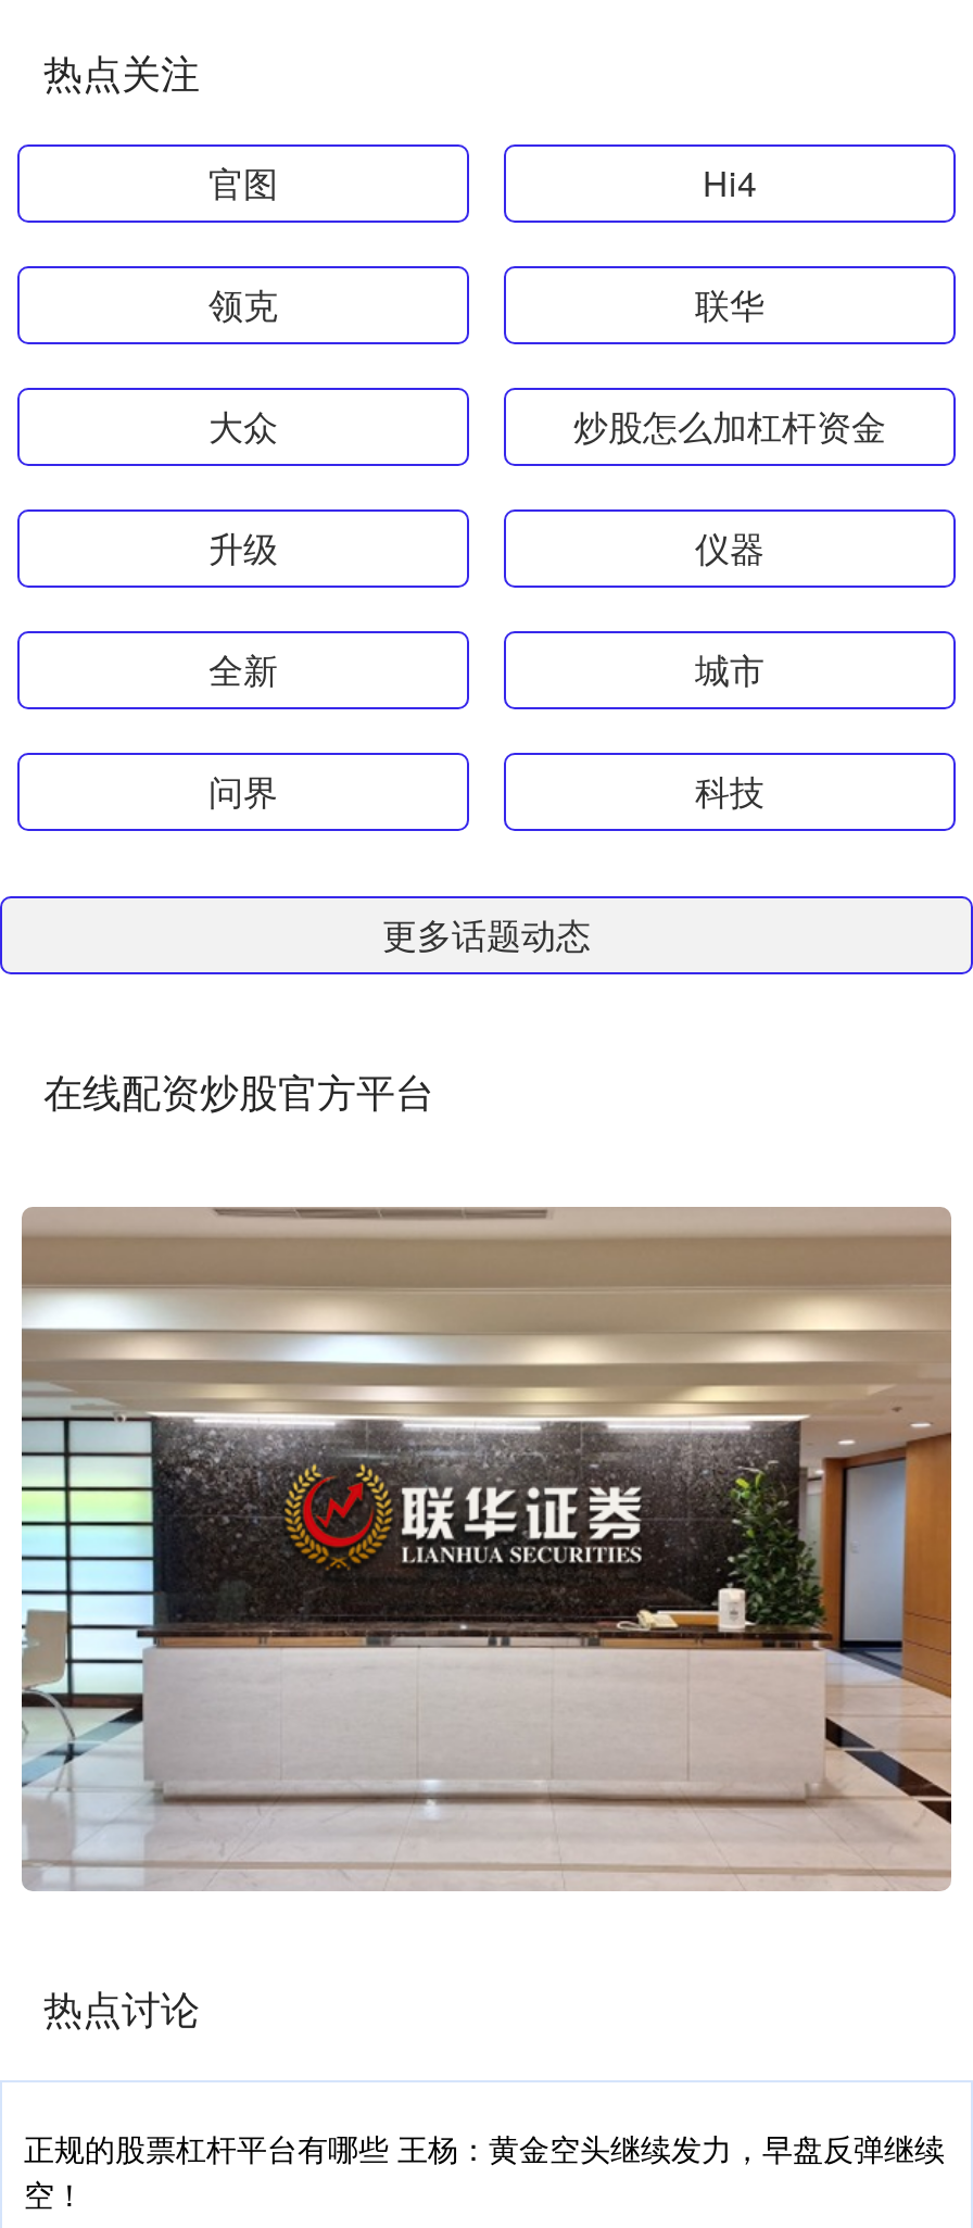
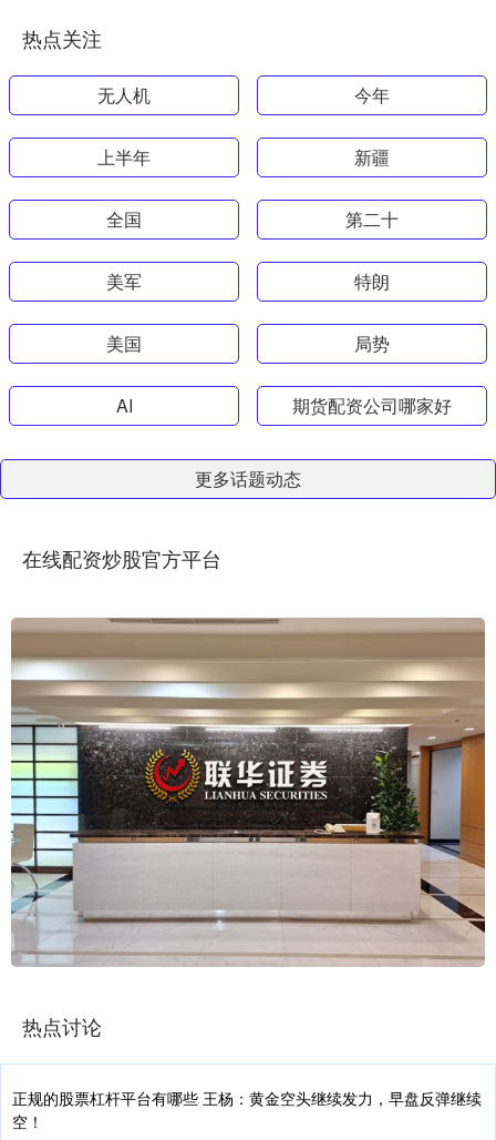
[208,157,757,207] 官图 | Hi4 -> [97,82,390,107] 无人机 | 今年
[208,279,764,328] 领克 | 联华 -> [97,144,390,169] 上半年 | 新疆
[208,400,886,450] 大众 | 炒股怎么加杠杆资金 -> [106,206,399,231] 全国 | 第二十
[208,522,764,572] 升级 | 仪器 -> [106,268,390,294] 美军 | 特朗
[208,644,764,693] 全新 | 城市 -> [106,330,390,356] 美国 | 局势
[208,765,764,815] 问界 | 科技 -> [116,392,452,418] AI | 期货配资公司哪家好

